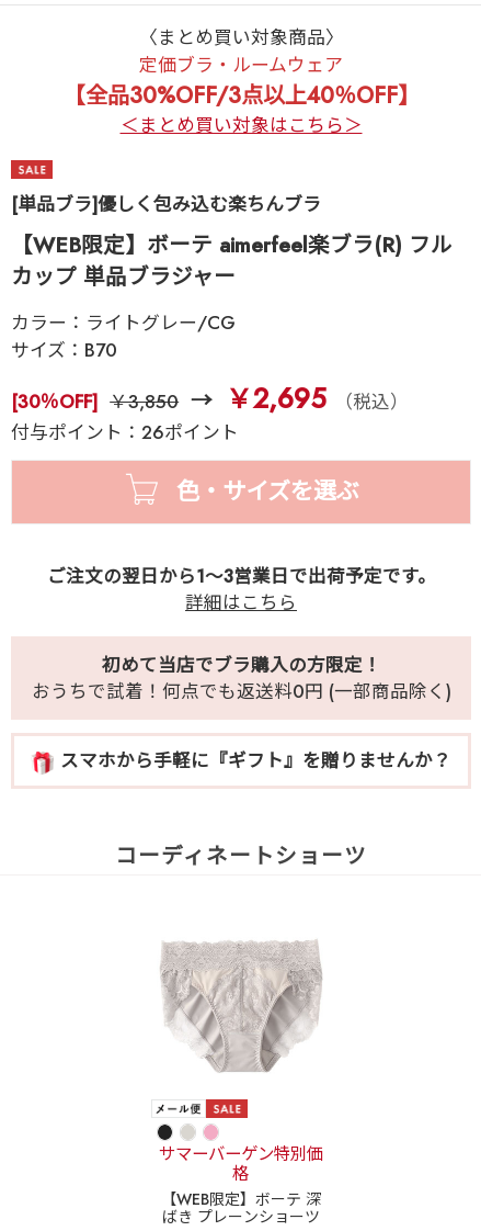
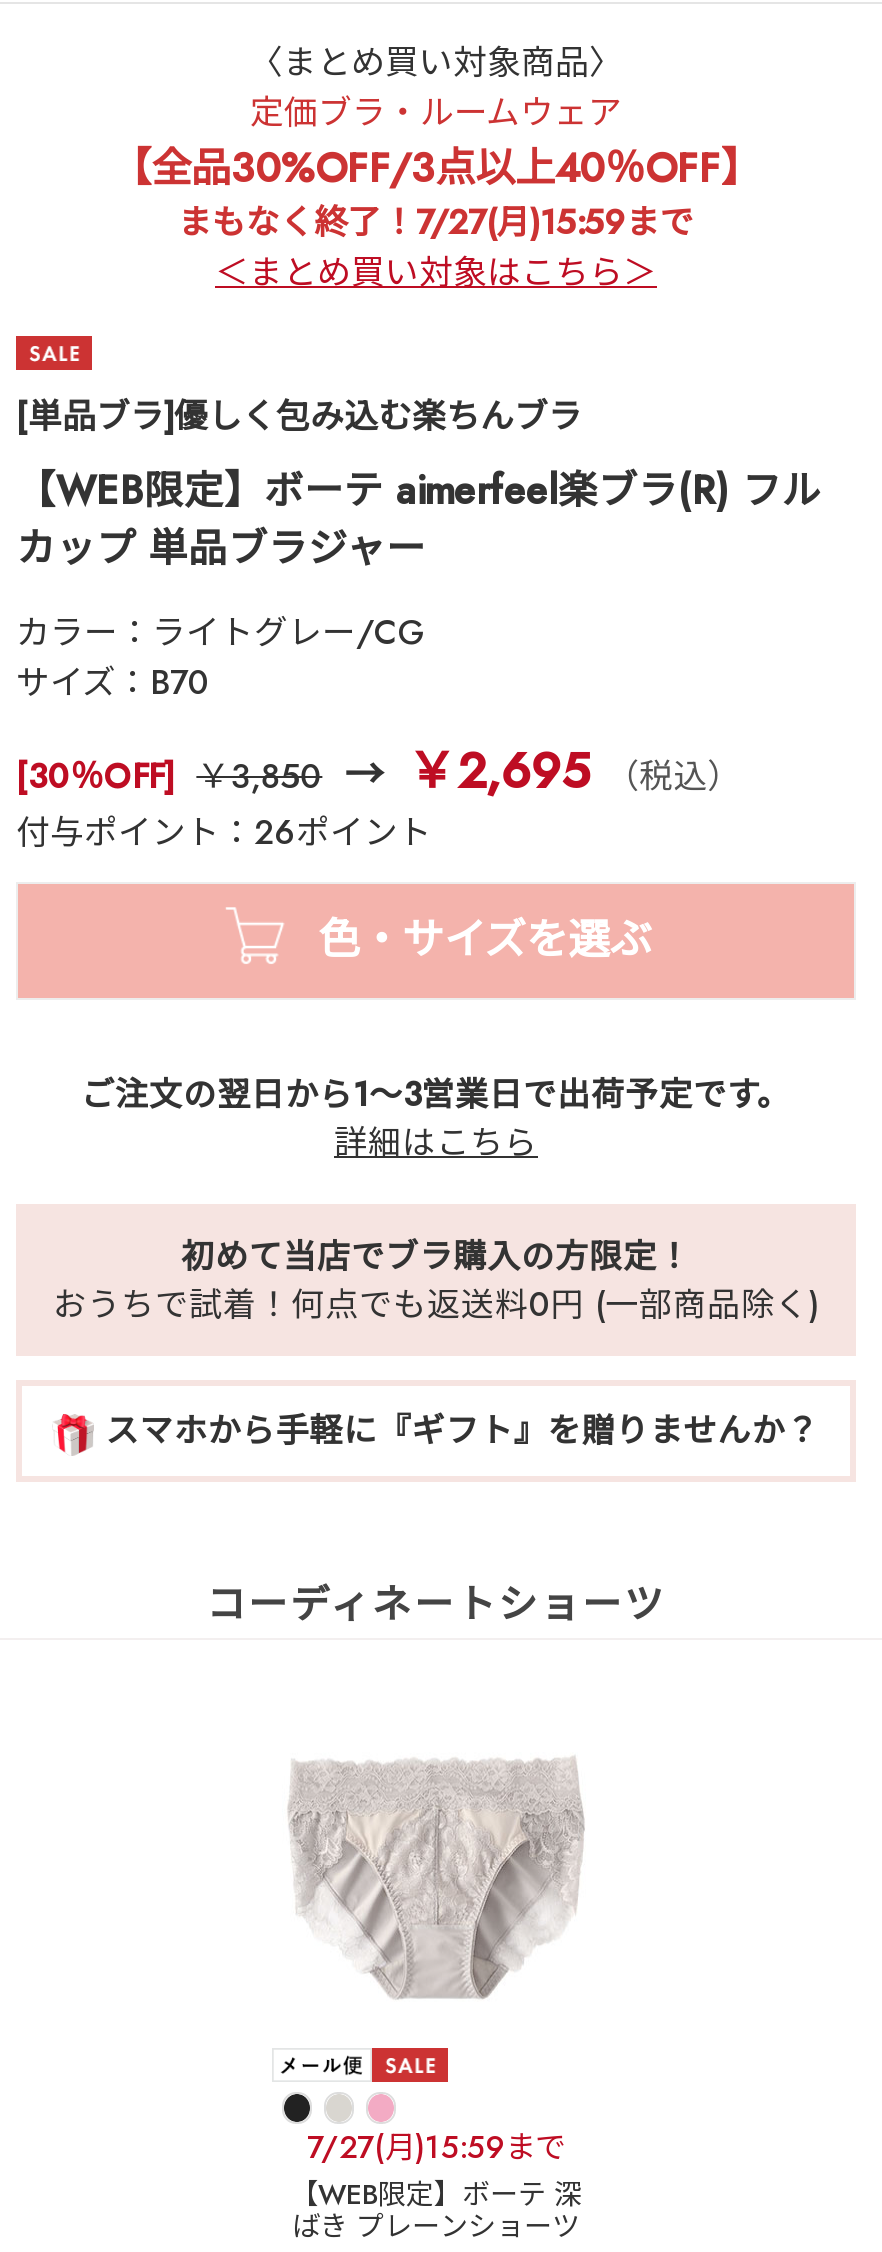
moved [11,112,453,871] -> [16,247,822,1631]: ＜まとめ買い対象はこちら＞ | [単品ブラ]優しく包み込む楽ちんブラ | 【WEB限定】ボーテ aimerfeel楽ブラ(R) フル | ... | スマホから手軽に『ギフト』を贈りませんか？ | コーディネートショーツ
none -> [178,197,694,245] まもなく終了！7/27(月)15:59まで
moved [158,938,323,1073] -> [284,1754,586,2000]: [image]
[159,1142,323,1186] サマーバーゲン特別価 | 格 -> [307,2126,565,2170] 7/27(月)15:59まで

